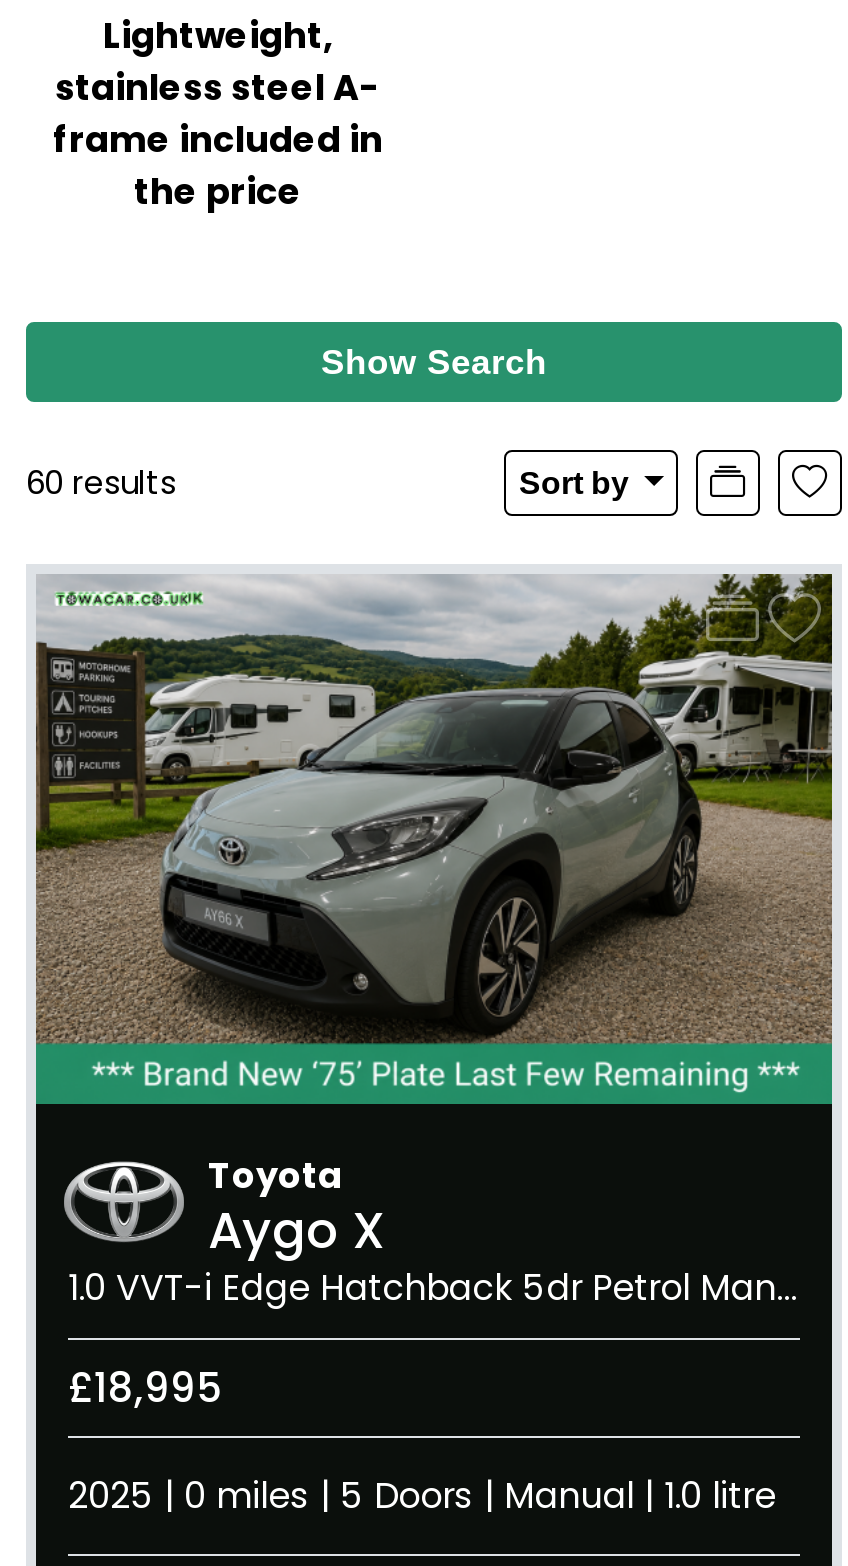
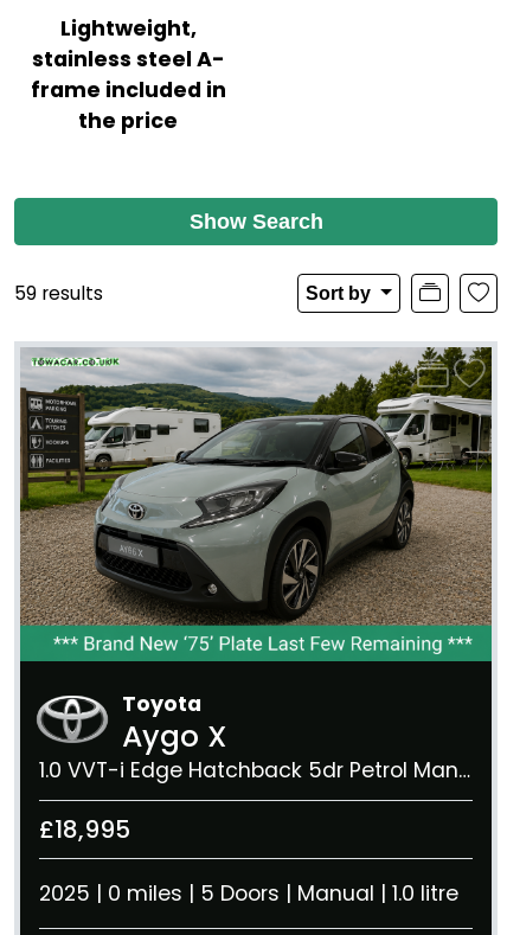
[26,459,176,505] 60 results -> [14,279,103,306] 59 results

